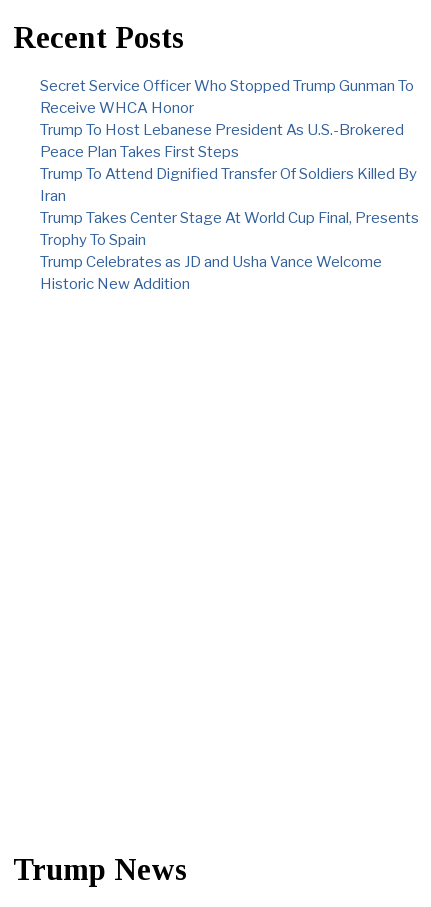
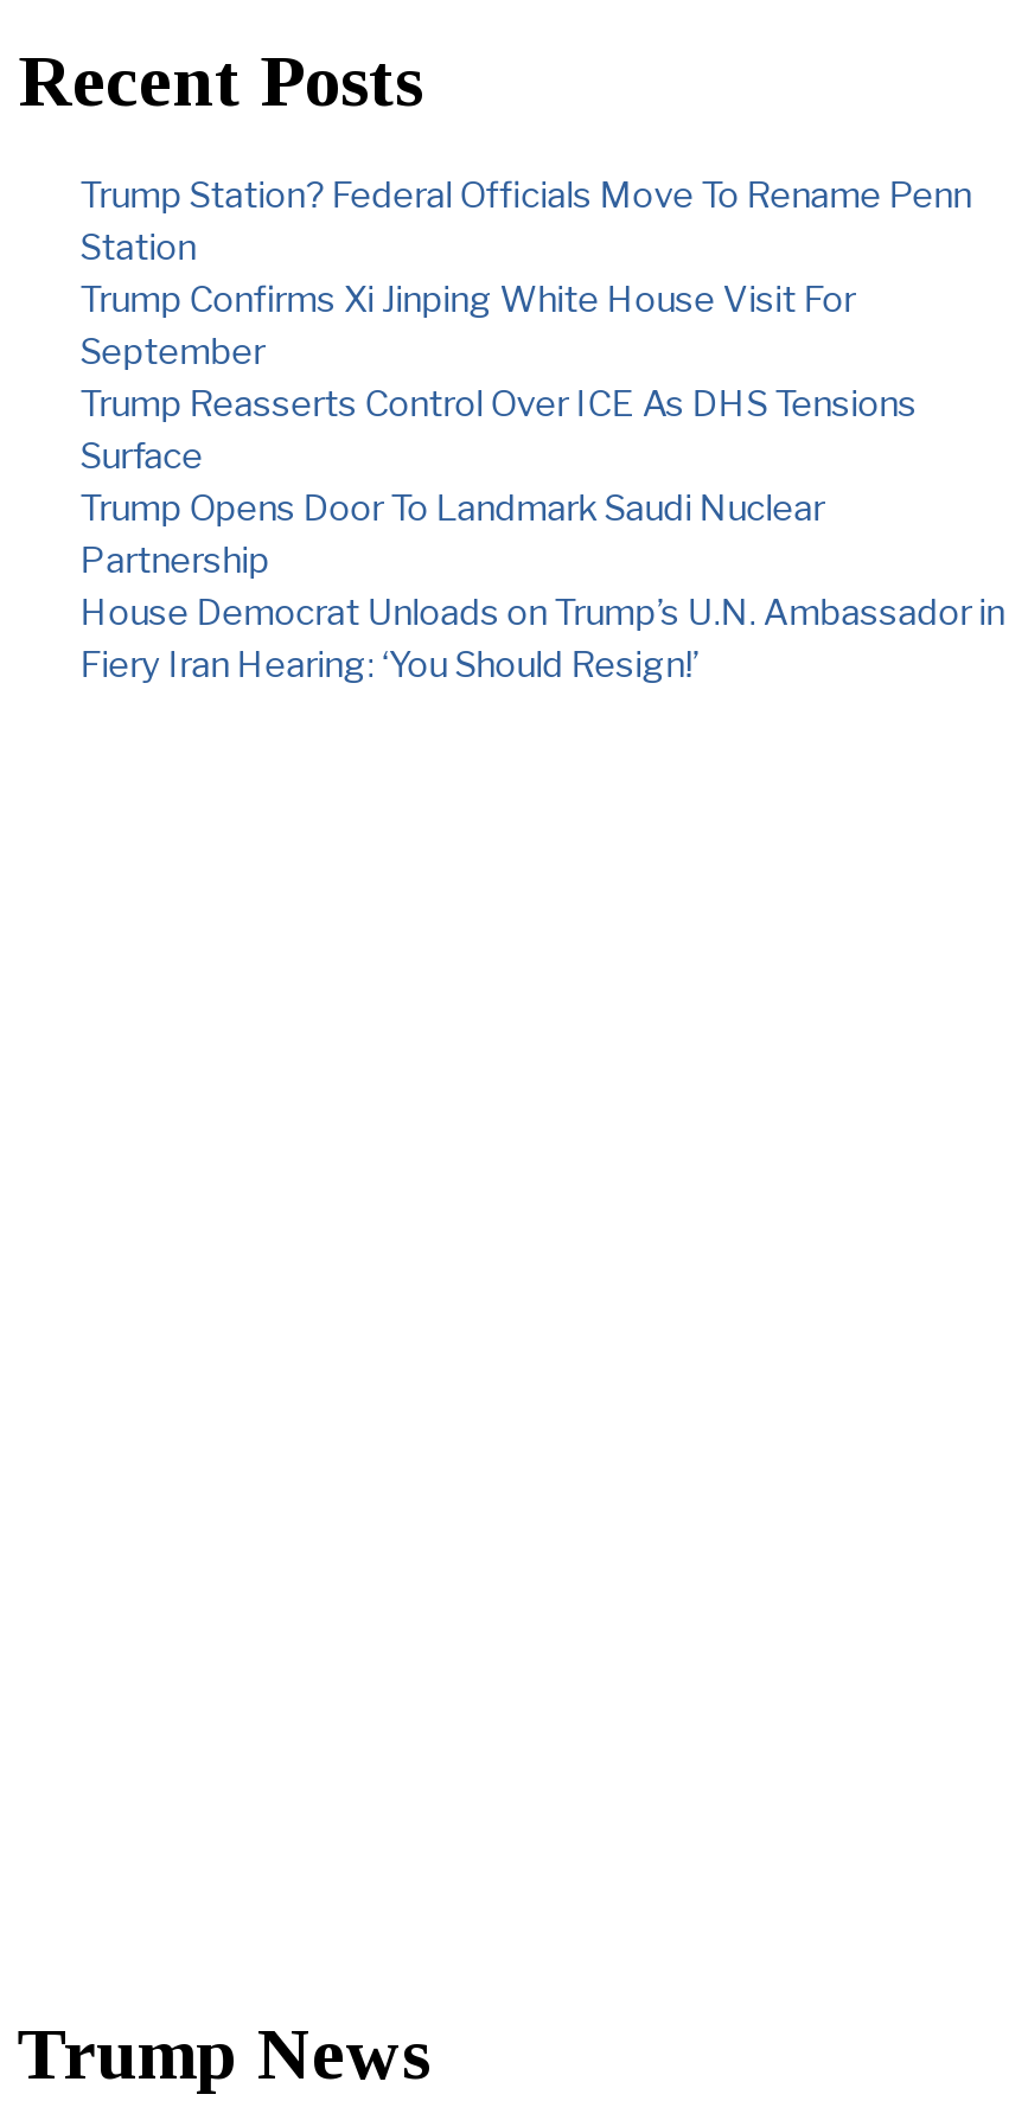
[40,77,419,293] Secret Service Officer Who Stopped Trump Gunman To | Receive WHCA Honor | Trump To Host Lebanese President As U.S.-Brokered | Peace Plan Takes First Steps | Trump To Attend Dignified Transfer Of Soldiers Killed By | Iran | Trump Takes Center Stage At World Cup Final, Presents | Trophy To Spain | Trump Celebrates as JD and Usha Vance Welcome | Historic New Addition -> [80,174,1005,686] Trump Station? Federal Officials Move To Rename Penn | Station | Trump Confirms Xi Jinping White House Visit For | September | Trump Reasserts Control Over ICE As DHS Tensions | Surface | Trump Opens Door To Landmark Saudi Nuclear | Partnership | House Democrat Unloads on Trump’s U.N. Ambassador in | Fiery Iran Hearing: ‘You Should Resign!’

